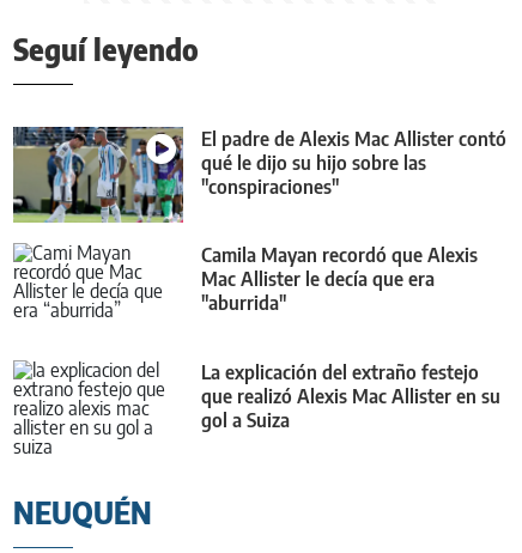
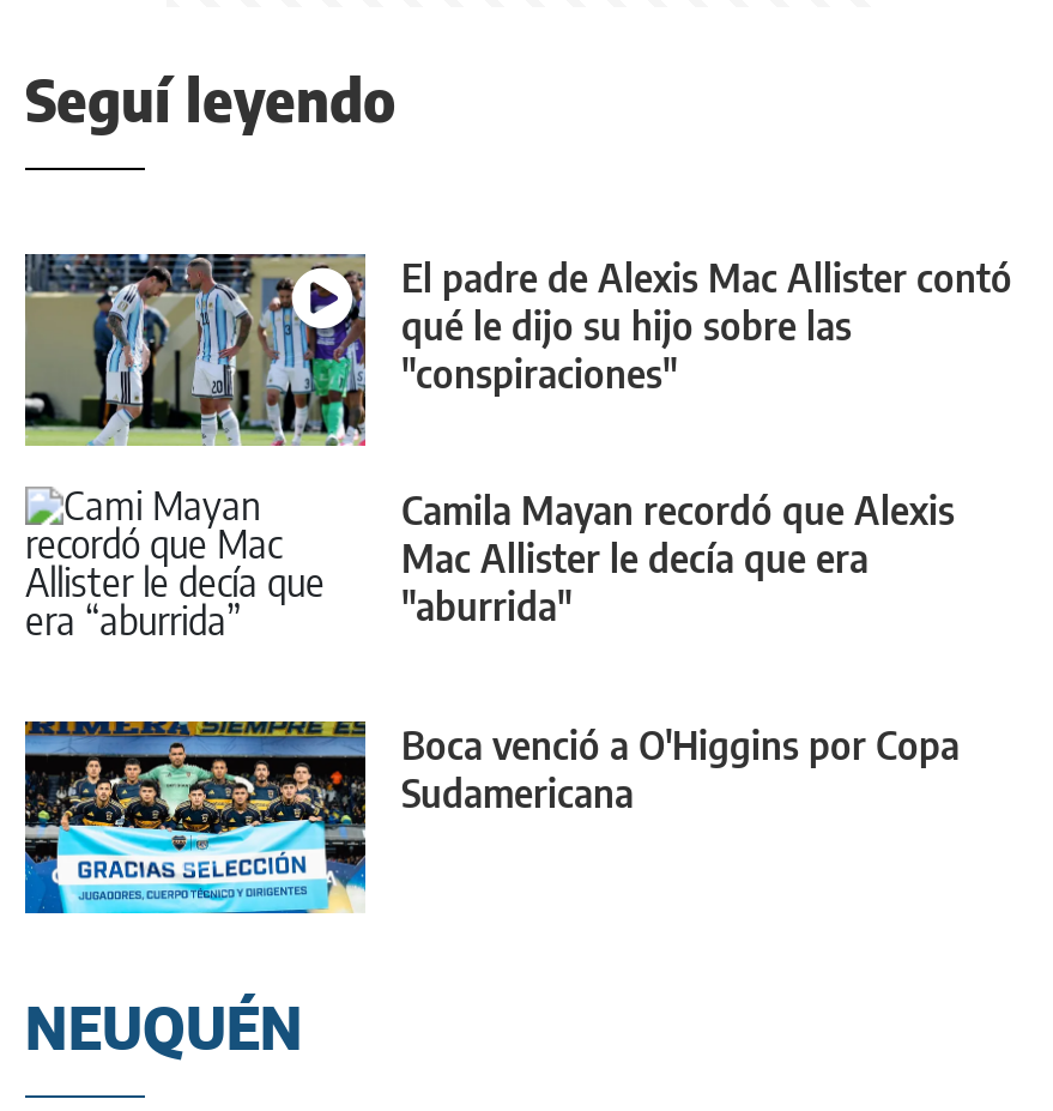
[13,360,500,456] [image] | La explicación del extraño festejo | que realizó Alexis Mac Allister en su | gol a Suiza -> [23,719,960,916] [image] | Boca venció a O'Higgins por Copa | Sudamericana

